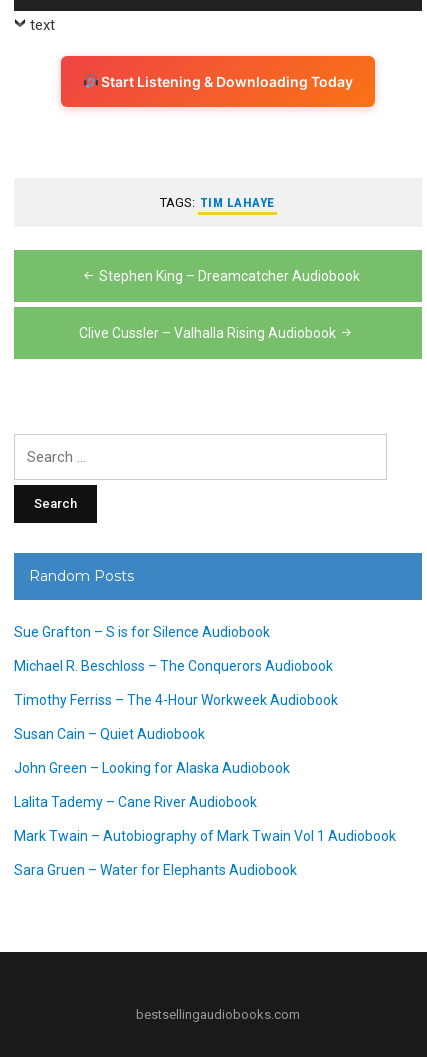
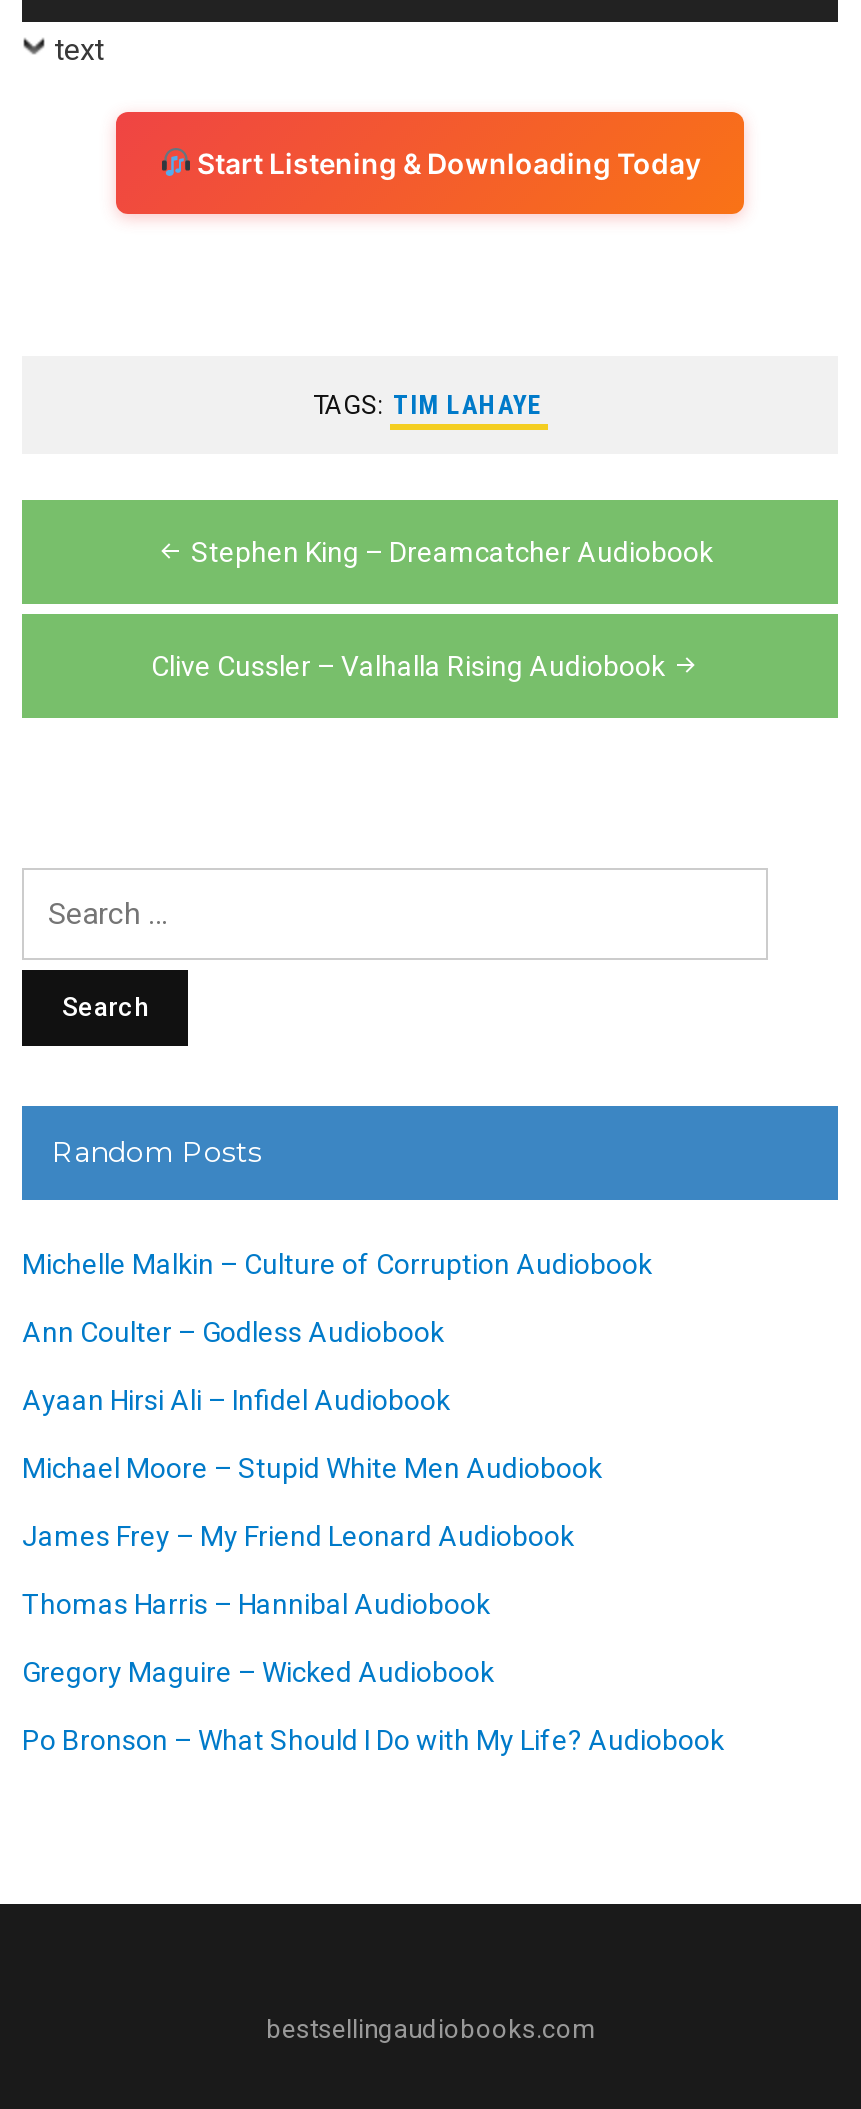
[14,623,270,639] Sue Grafton – S is for Silence Audiobook -> [22,1247,652,1279] Michelle Malkin – Culture of Corruption Audiobook
[14,657,333,673] Michael R. Beschloss – The Conquerors Audiobook -> [22,1315,444,1347] Ann Coulter – Godless Audiobook
[14,691,338,707] Timothy Ferriss – The 4-Hour Workweek Audiobook -> [22,1383,450,1415] Ayaan Hirsi Ali – Infidel Audiobook
[14,725,205,741] Susan Cain – Quiet Audiobook -> [22,1451,602,1483] Michael Moore – Stupid White Men Audiobook
[14,759,290,775] John Green – Looking for Alaska Audiobook -> [22,1519,574,1551] James Frey – My Friend Leonard Audiobook
[14,793,257,809] Lalita Tademy – Cane River Audiobook -> [22,1587,490,1619] Thomas Harris – Hannibal Audiobook
[14,827,396,843] Mark Twain – Autobiography of Mark Twain Vol 1 Audiobook -> [22,1655,494,1687] Gregory Maguire – Wicked Audiobook
[14,861,297,877] Sara Gruen – Water for Elephants Audiobook -> [22,1723,724,1755] Po Bronson – What Should I Do with My Life? Audiobook

